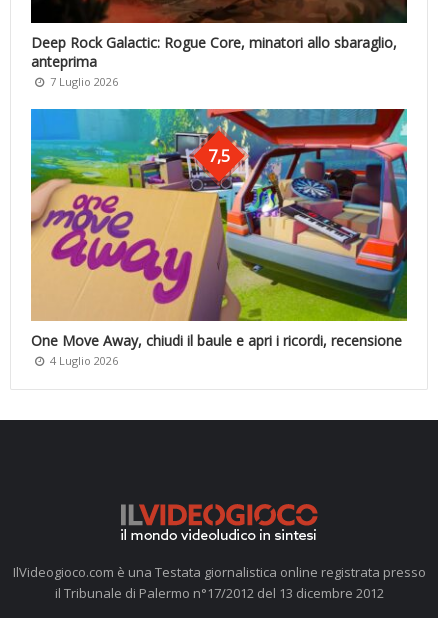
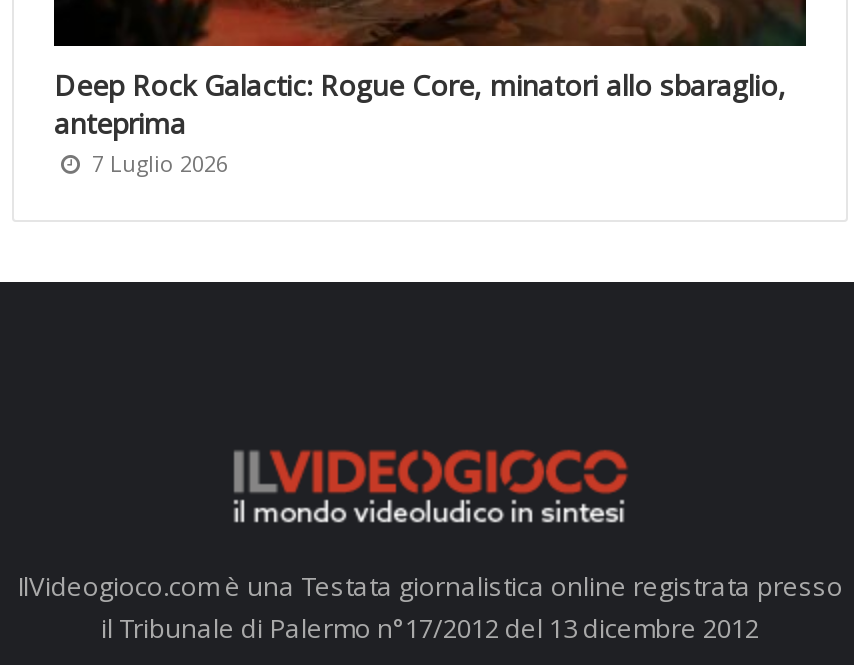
[30,108,408,322] [image] | 7,5 -> none
[31,331,402,368] One Move Away, chiudi il baule e apri i ricordi, recensione | 4 Luglio 2026 -> none

